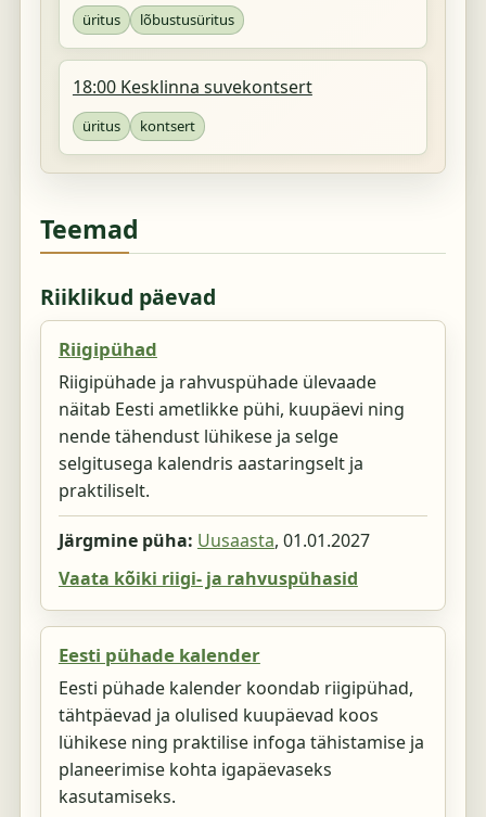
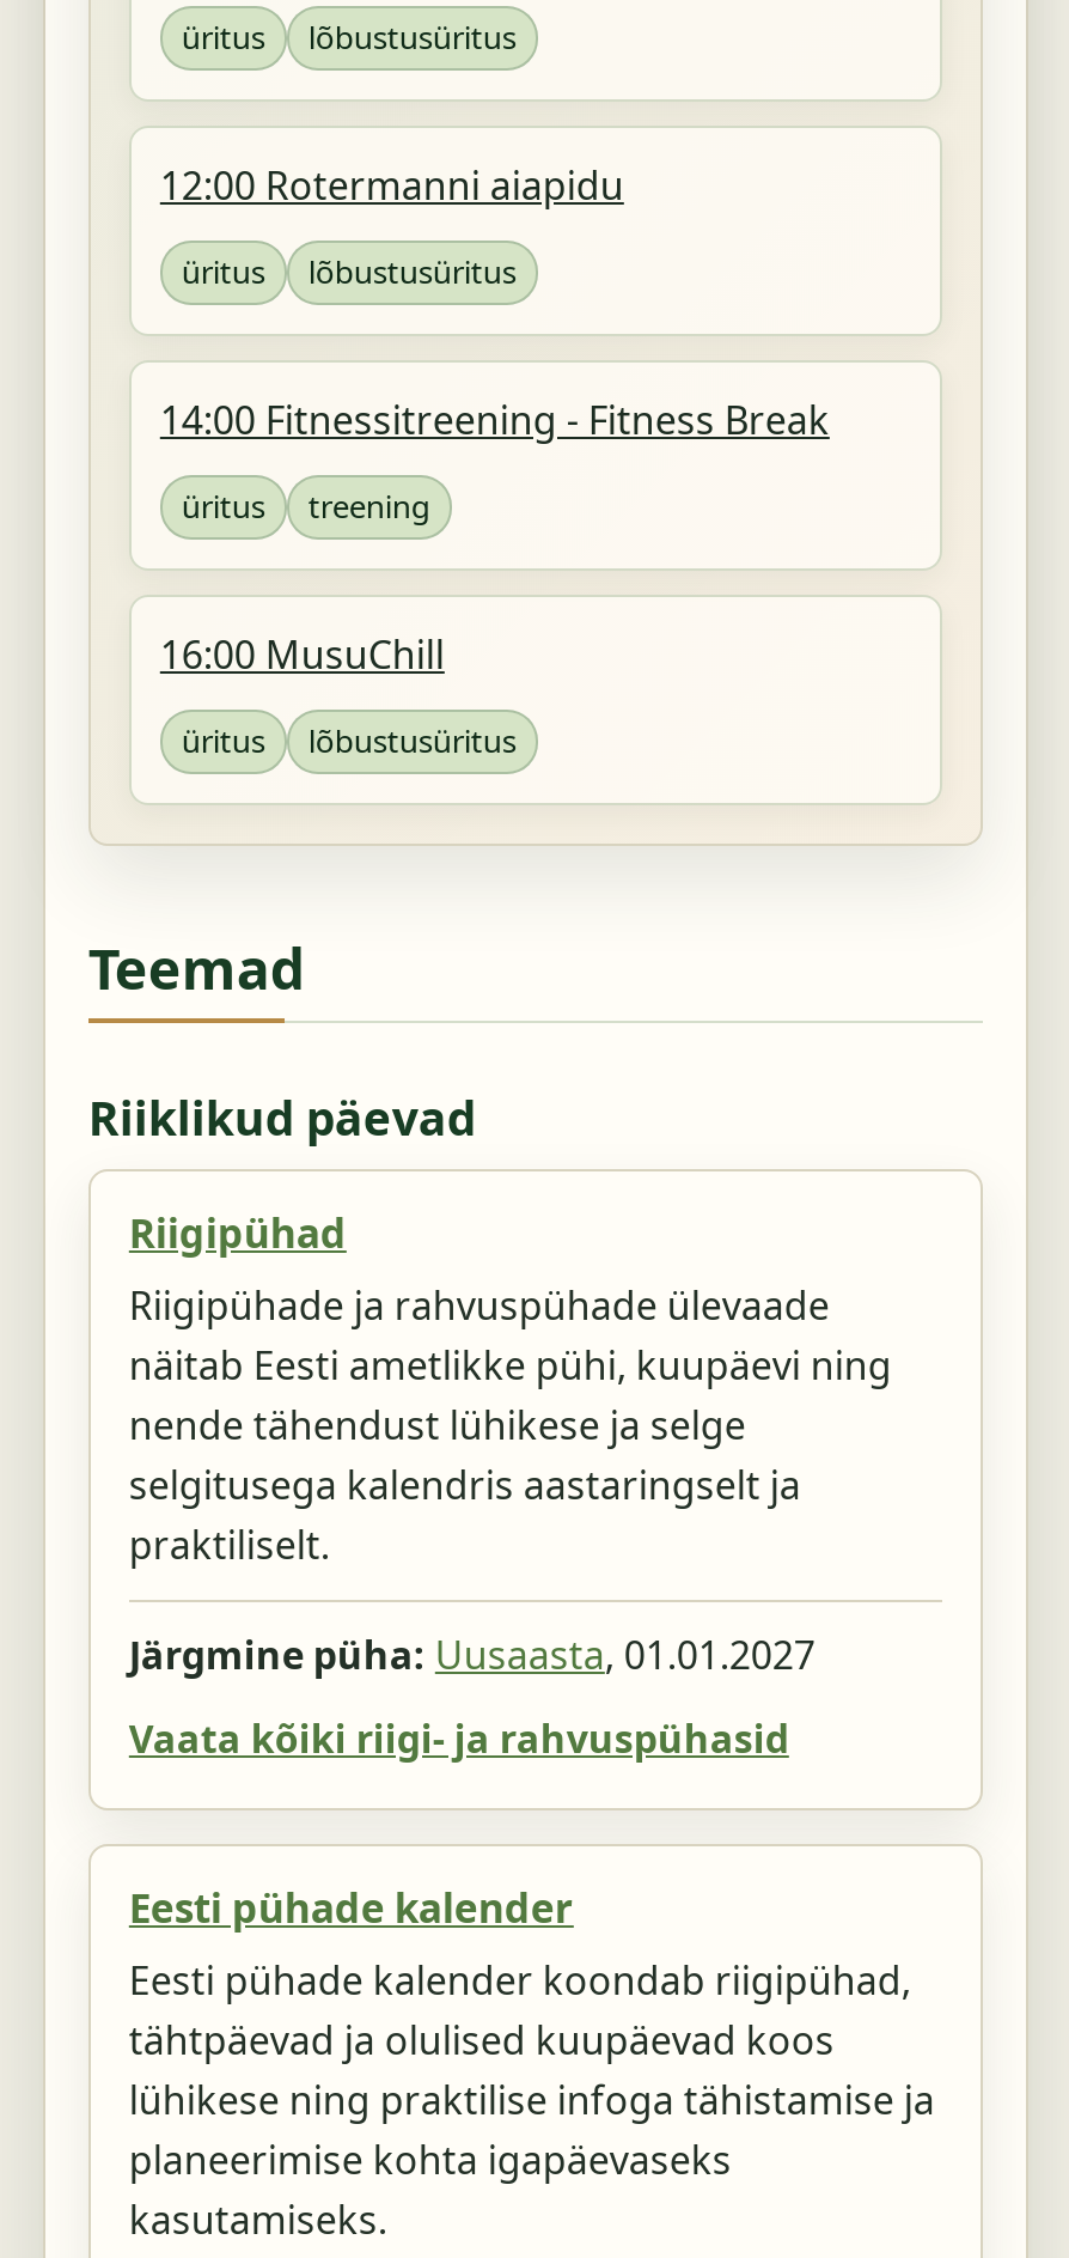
[73,75,312,99] 18:00 Kesklinna suvekontsert -> [160,159,624,212] 12:00 Rotermanni aiapidu
[140,116,195,136] kontsert -> [160,250,830,762] lõbustusüritus | 14:00 Fitnessitreening - Fitness Break | üritus | treening | 16:00 MusuChill | üritus | lõbustusüritus

